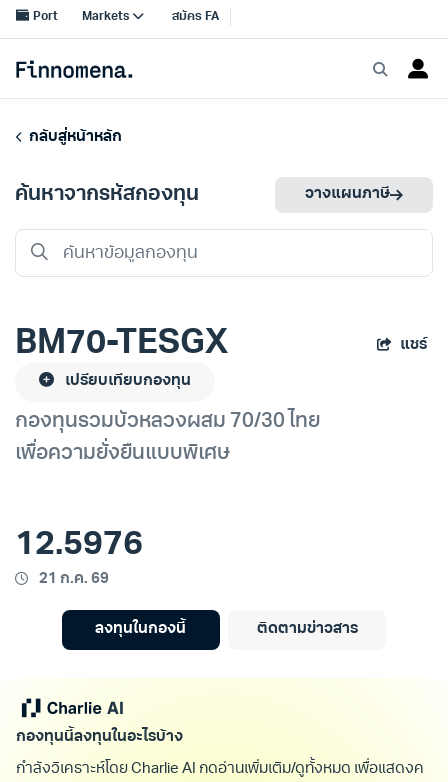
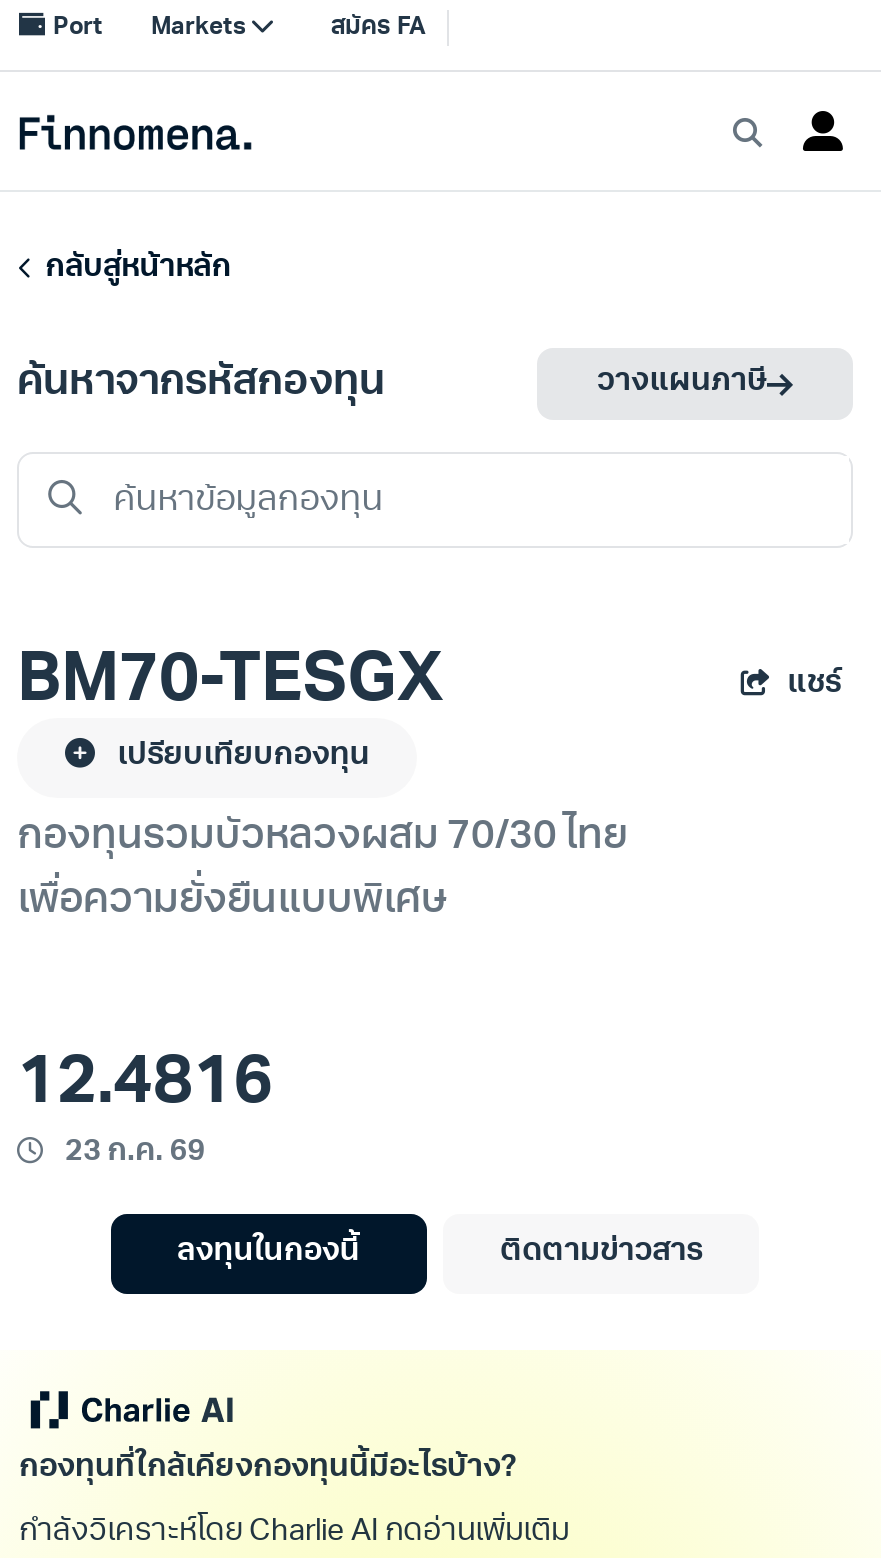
[15,528,143,563] 12.5976 -> [17,1050,273,1120] 12.4816
[36,572,109,587] 21 ก.ค. 69 -> [59,1138,206,1168] 23 ก.ค. 69
[16,730,183,745] กองทุนนี้ลงทุนในอะไรบ้าง -> [19,1454,517,1484] กองทุนที่ใกล้เคียงกองทุนนี้มีอะไรบ้าง?

